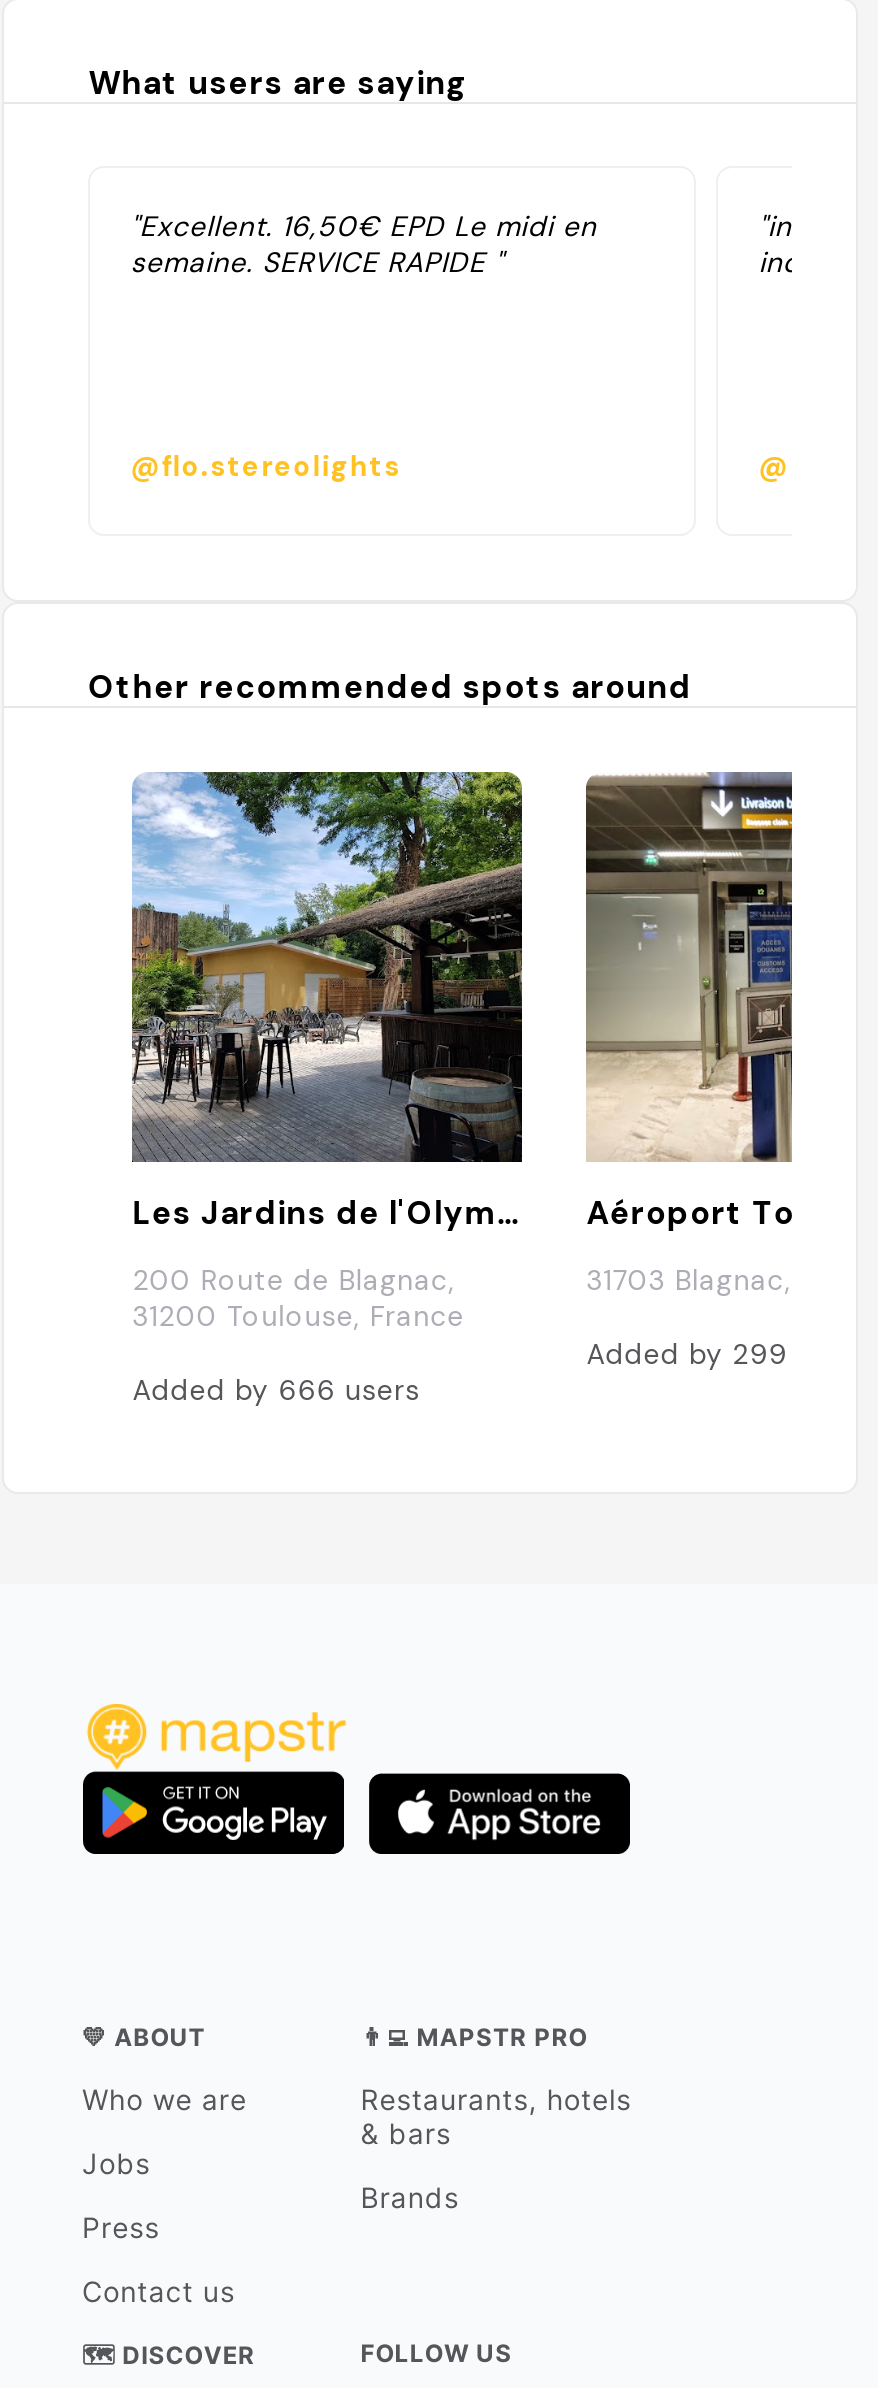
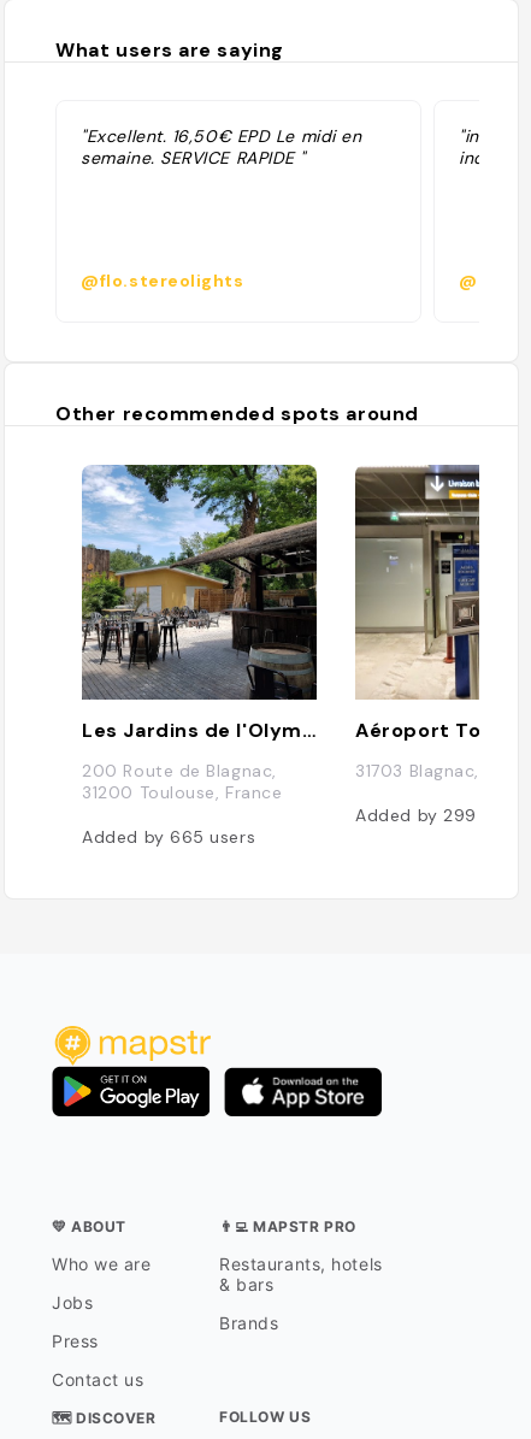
[132,1371,420,1407] Added by 666 users -> [82,825,255,847] Added by 665 users

